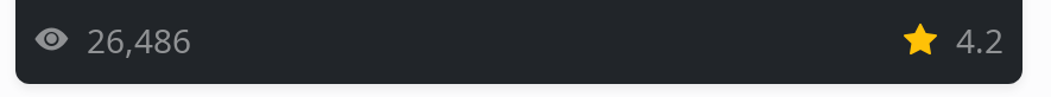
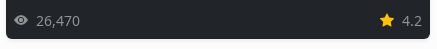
[77,17,191,62] 26,486 -> [32,10,80,29] 26,470

